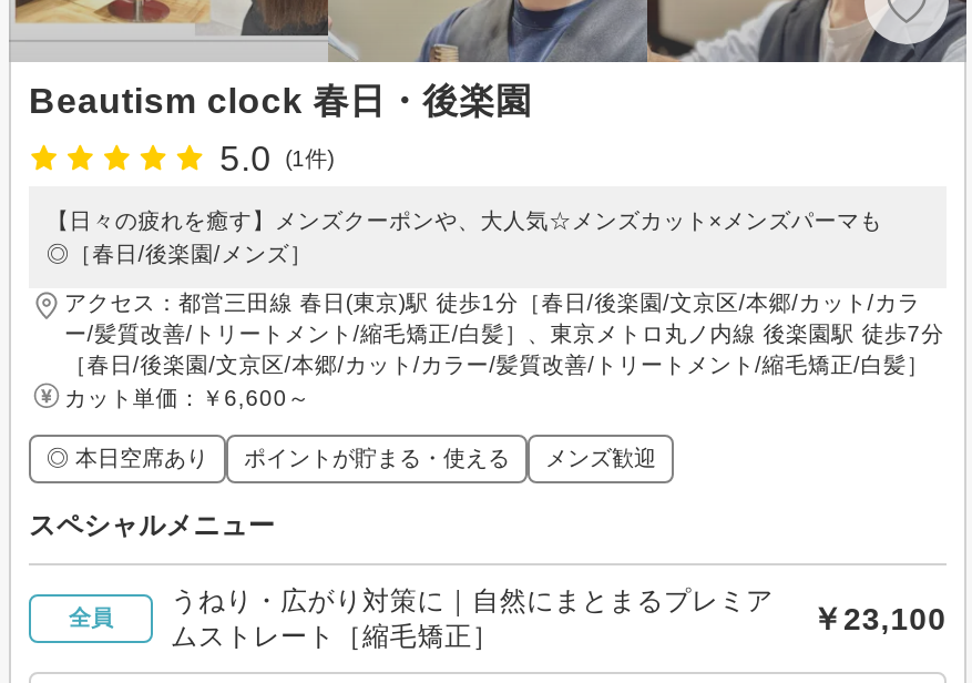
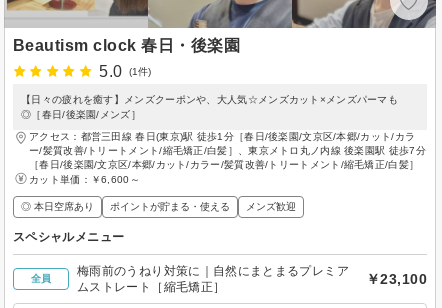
[171,585,773,616] うねり・広がり対策に｜自然にまとまるプレミア -> [77,264,349,278] 梅雨前のうねり対策に｜自然にまとまるプレミア

